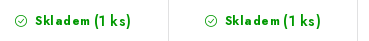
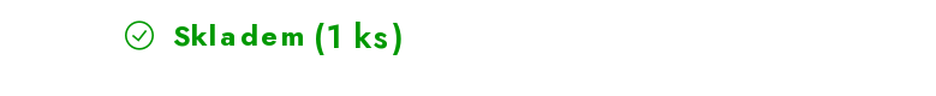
[220,11,321,31] Skladem (1 ks) -> none

